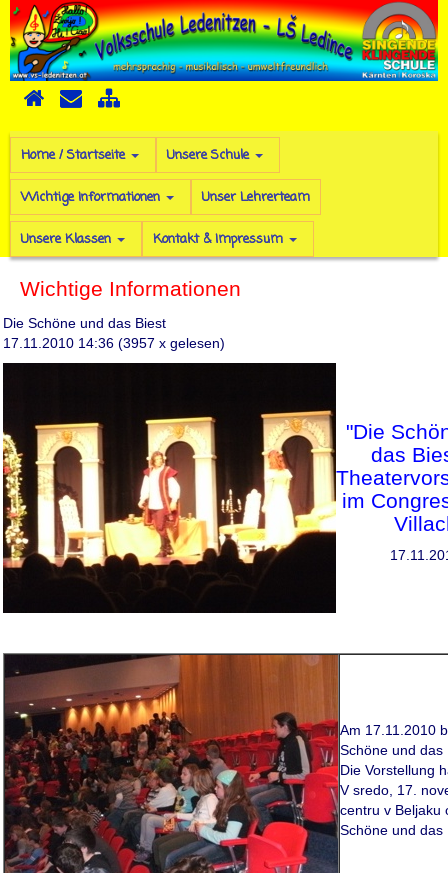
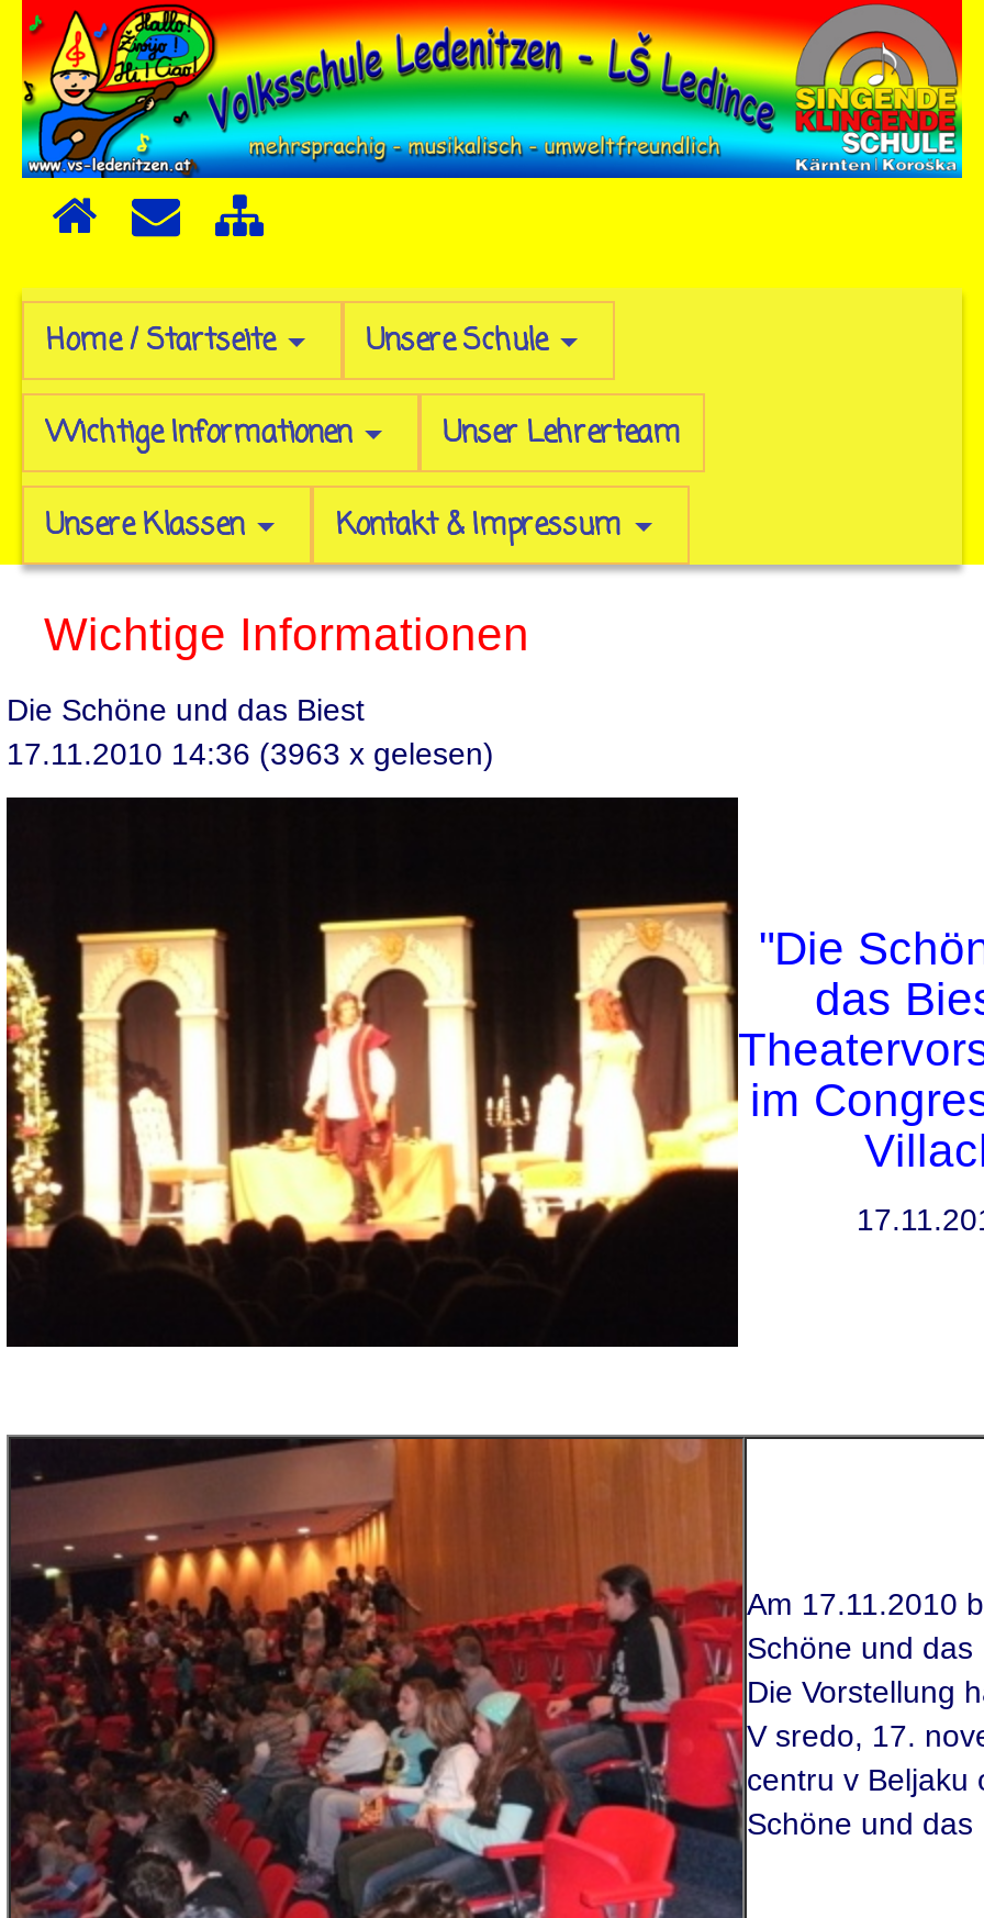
[3,335,225,351] 17.11.2010 14:36 (3957 x gelesen) -> [7,737,494,772] 17.11.2010 14:36 (3963 x gelesen)

